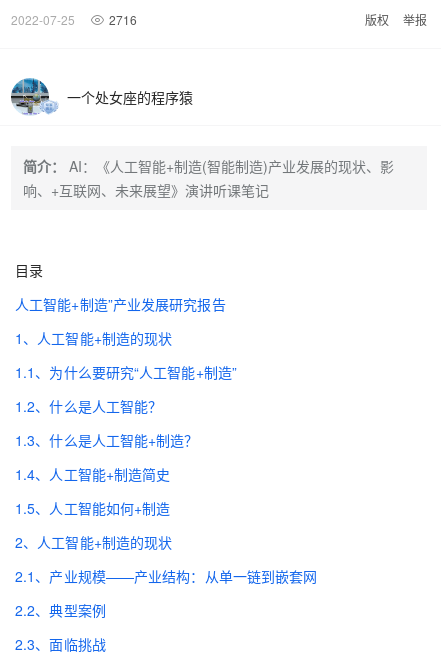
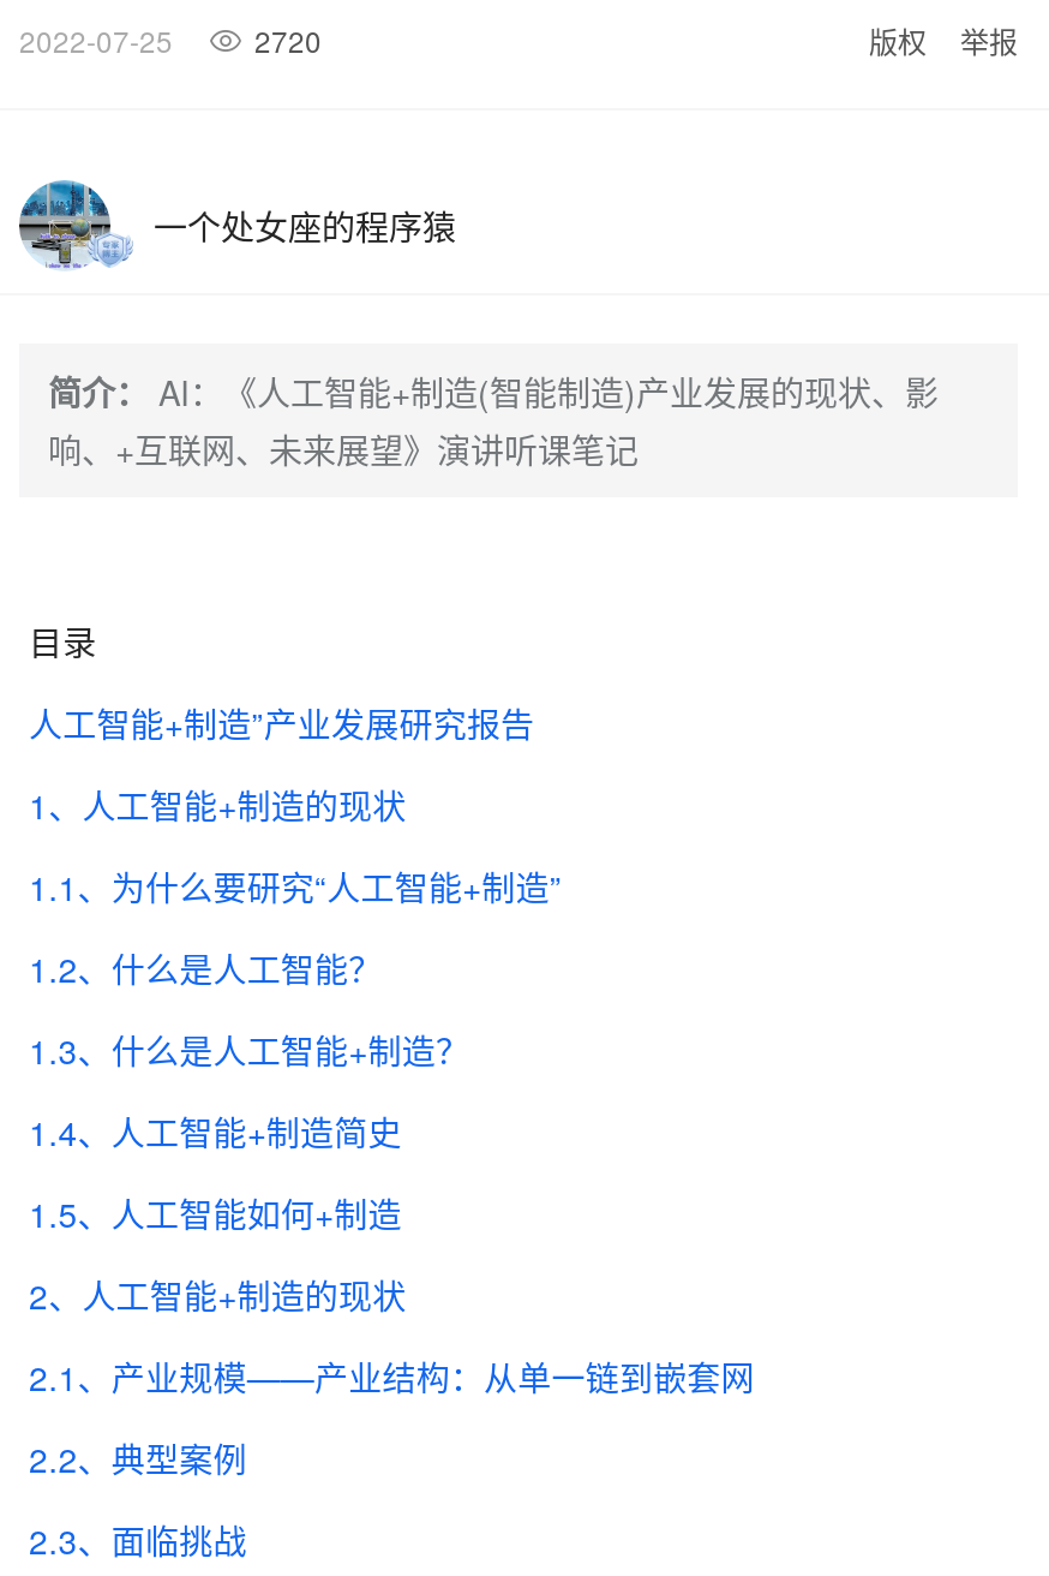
[11,11,137,28] 2022-07-25 2716 -> [19,19,322,60] 2022-07-25 2720

